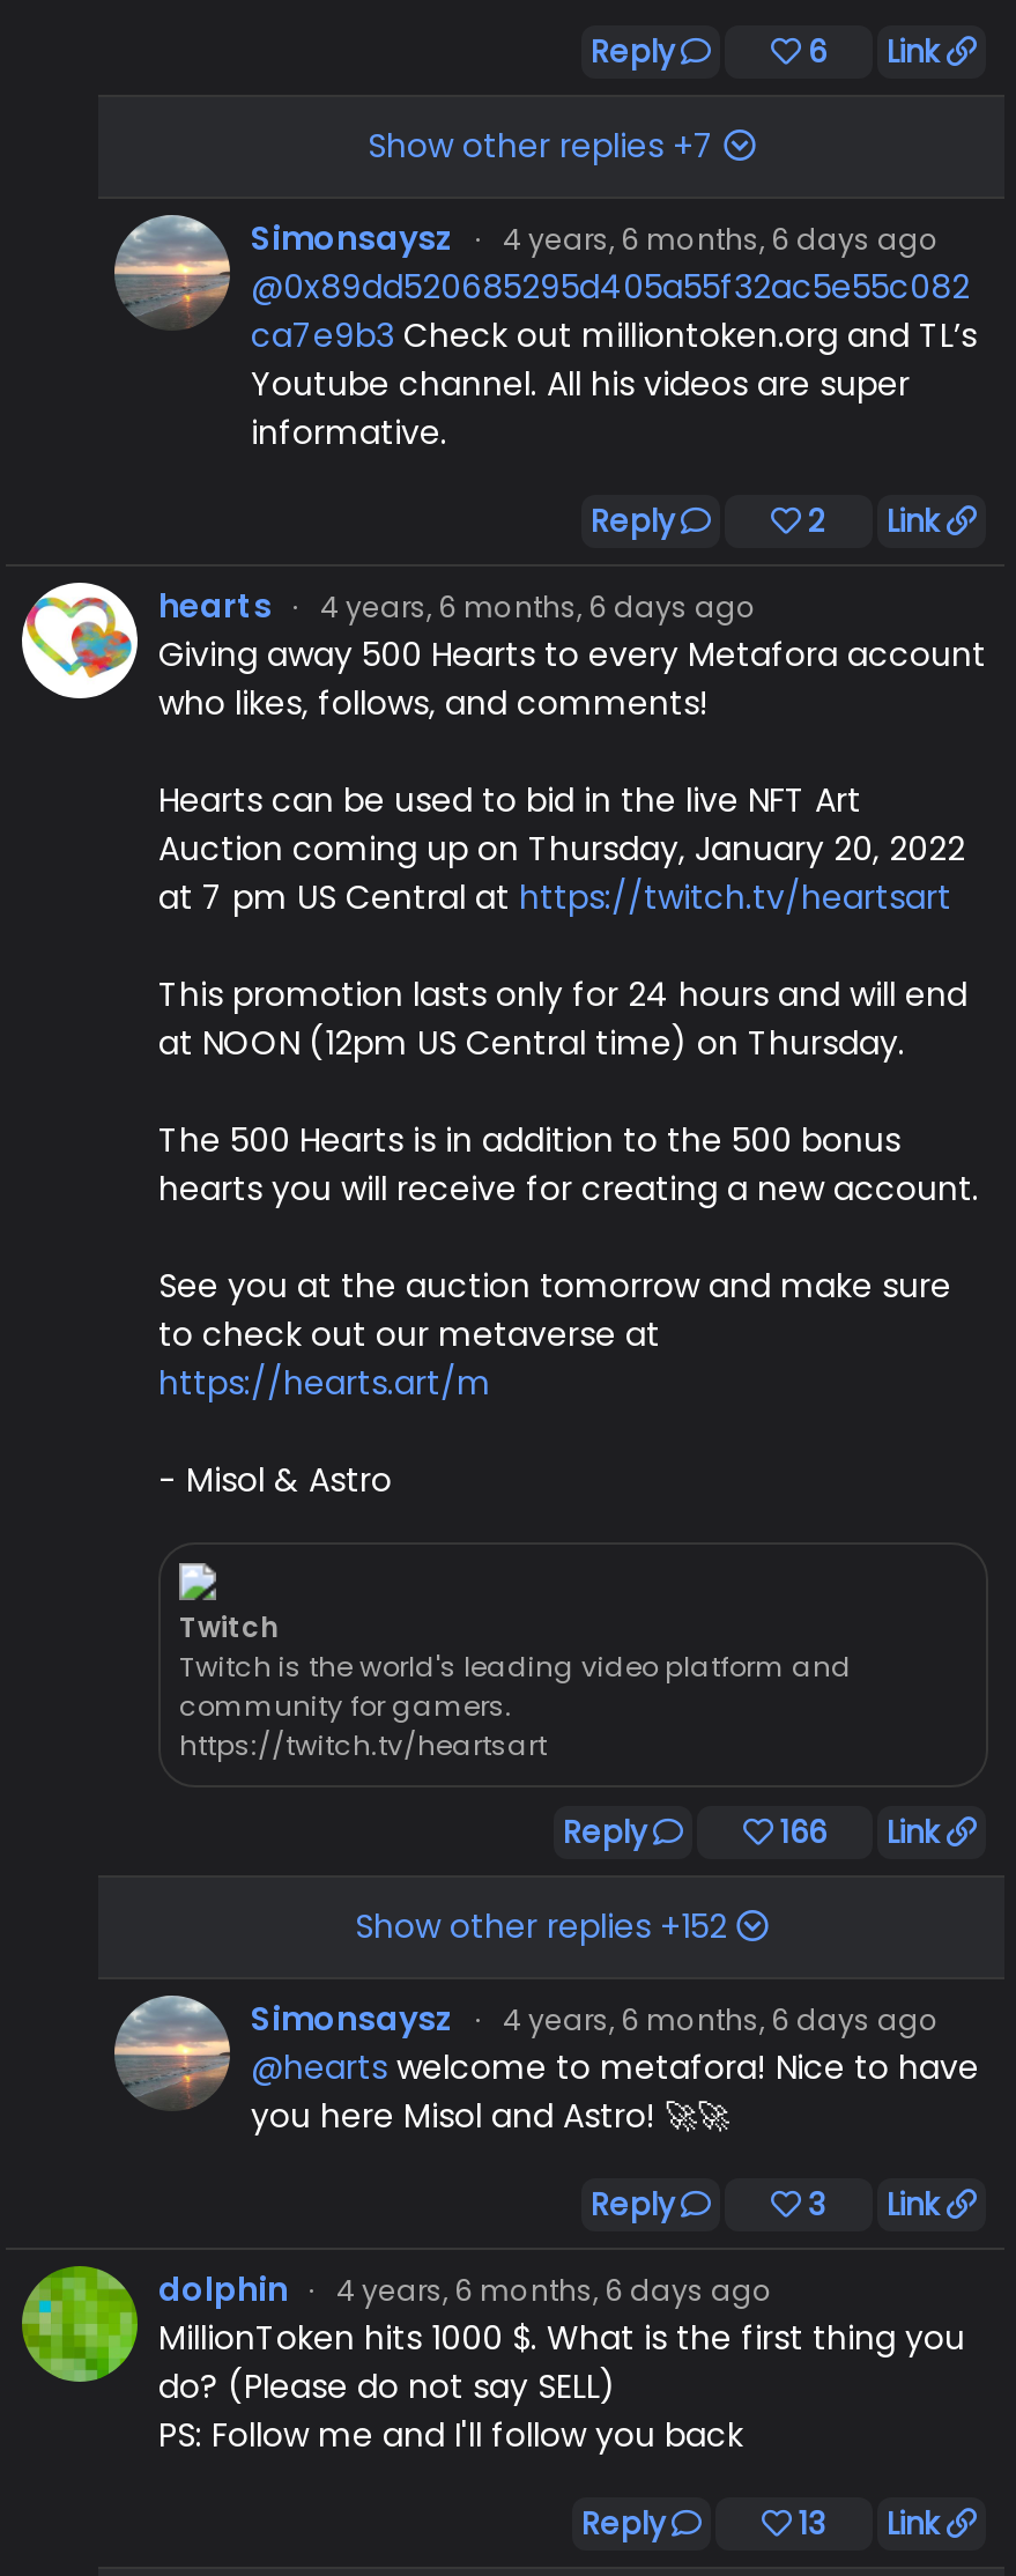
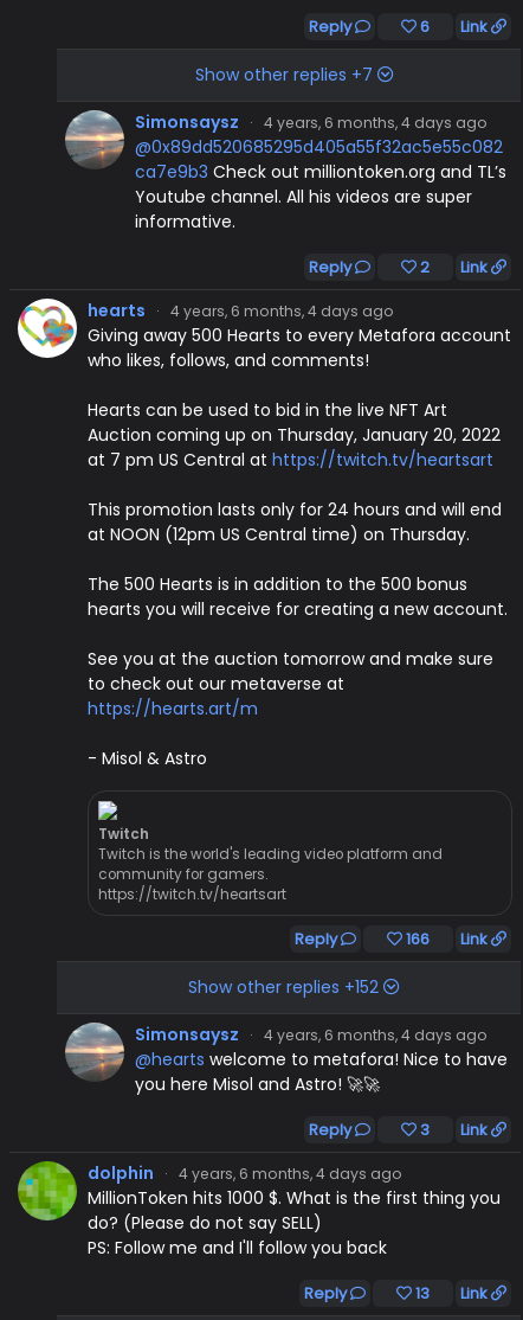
[251,215,940,261] Simonsaysz · 4 years, 6 months, 6 days ago -> [135,110,488,134] Simonsaysz · 4 years, 6 months, 4 days ago
[158,582,757,629] hearts · 4 years, 6 months, 6 days ago -> [88,298,394,322] hearts · 4 years, 6 months, 4 days ago
[251,1995,940,2041] Simonsaysz · 4 years, 6 months, 6 days ago -> [135,1022,488,1046] Simonsaysz · 4 years, 6 months, 4 days ago
[158,2266,773,2312] dolphin · 4 years, 6 months, 6 days ago -> [88,1161,402,1185] dolphin · 4 years, 6 months, 4 days ago

